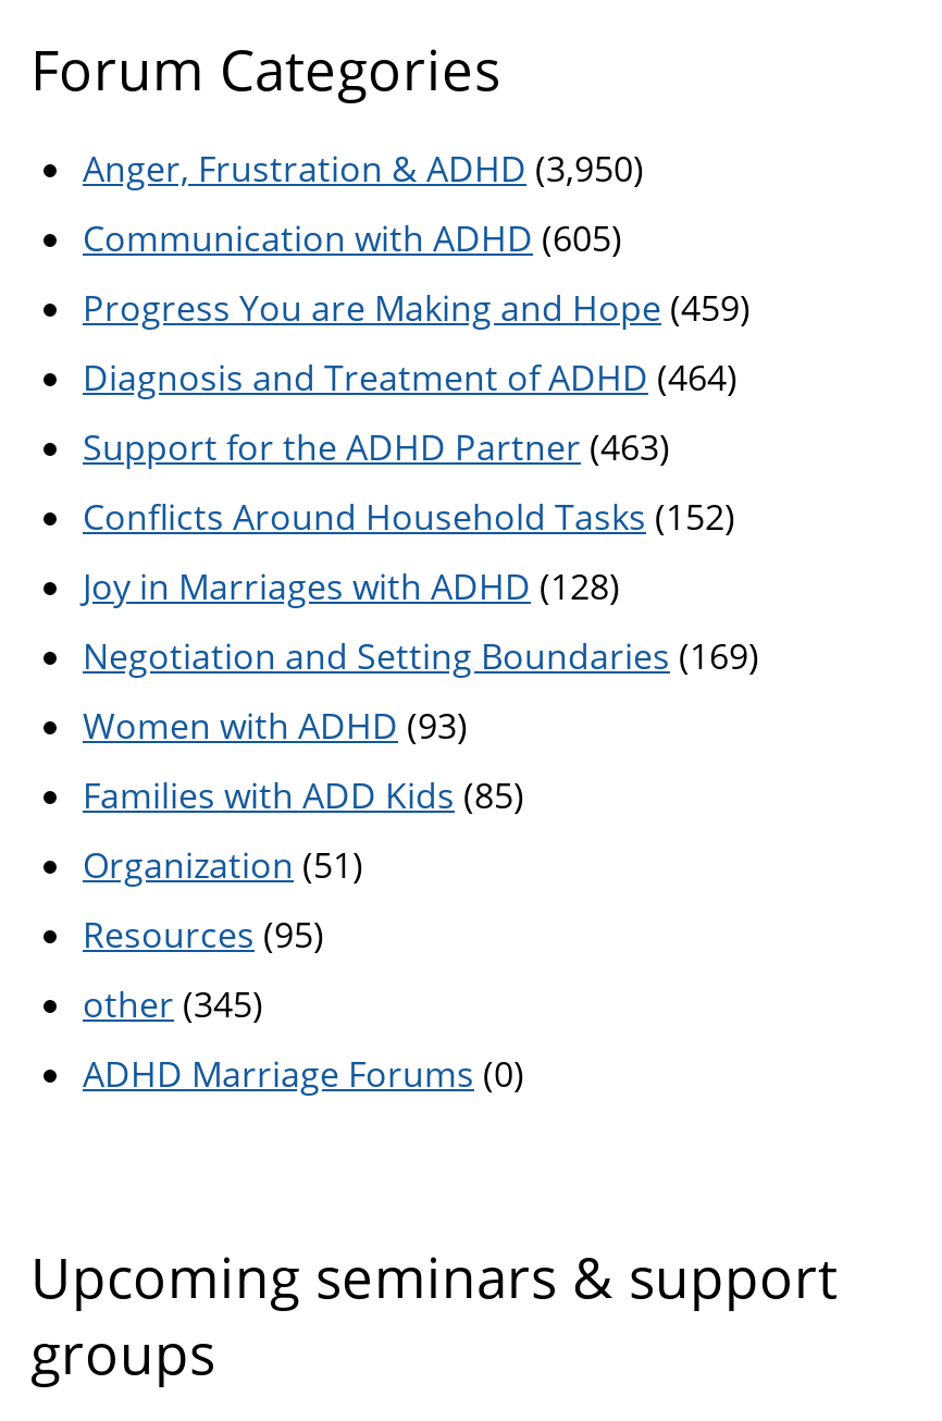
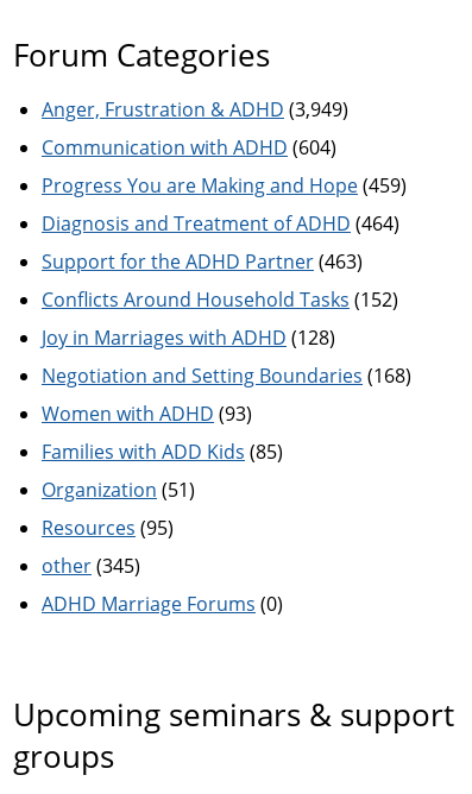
[83,146,644,193] Anger, Frustration & ADHD (3,950) -> [42,97,348,123] Anger, Frustration & ADHD (3,949)
[83,215,622,263] Communication with ADHD (605) -> [42,135,336,161] Communication with ADHD (604)
[83,633,759,681] Negotiation and Setting Boundaries (169) -> [42,363,411,389] Negotiation and Setting Boundaries (168)

